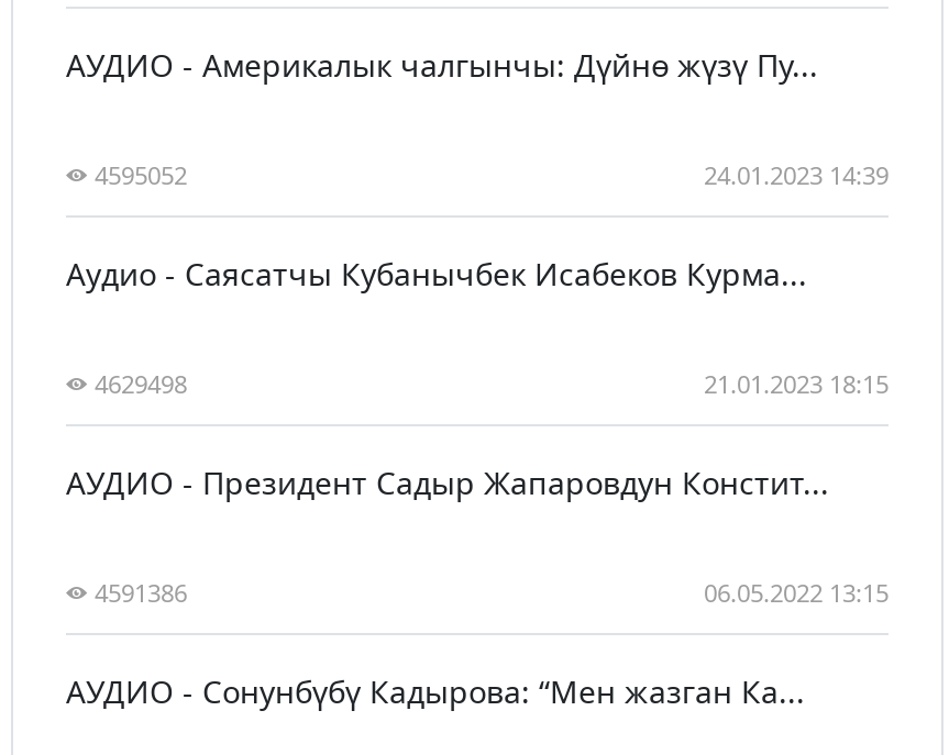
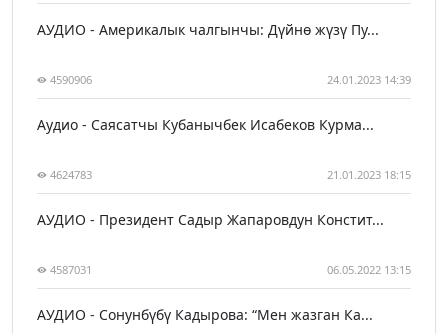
[95,159,187,192] 4595052 -> [50,72,92,87] 4590906
[95,367,187,400] 4629498 -> [50,167,92,182] 4624783
[95,576,187,609] 4591386 -> [50,262,92,277] 4587031

